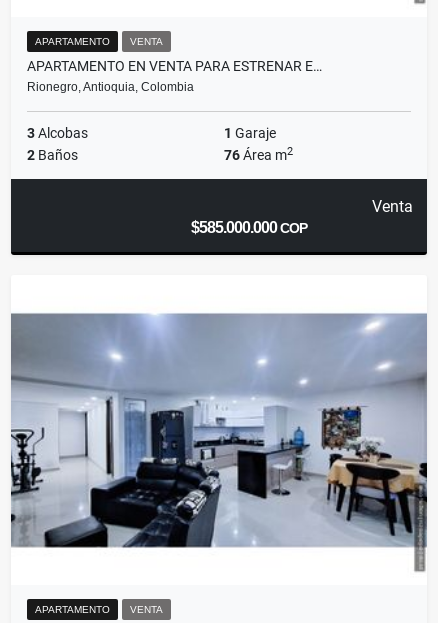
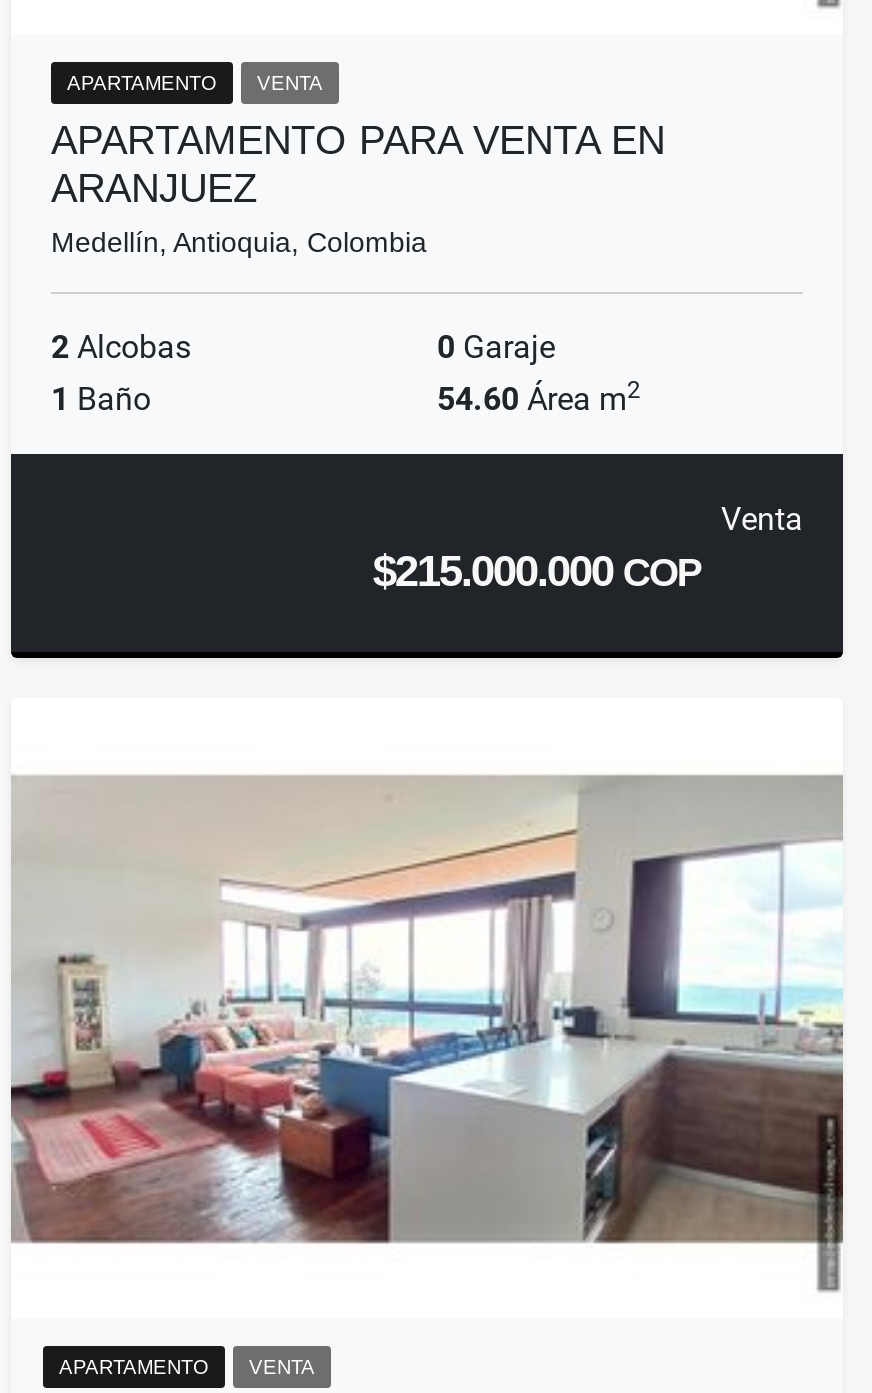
[27,58,322,94] APARTAMENTO EN VENTA PARA ESTRENAR E… | Rionegro, Antioquia, Colombia -> [51,118,665,258] APARTAMENTO PARA VENTA EN | ARANJUEZ | Medellín, Antioquia, Colombia
[27,125,293,163] 3 Alcobas | 1 Garaje | 2 Baños | 76 Área m2 -> [51,328,641,418] 2 Alcobas | 0 Garaje | 1 Baño | 54.60 Área m2
[191,219,307,236] $585.000.000 COP -> [373,546,701,596] $215.000.000 COP
[10,314,428,548] [image] -> [11,774,843,1244] [image]

